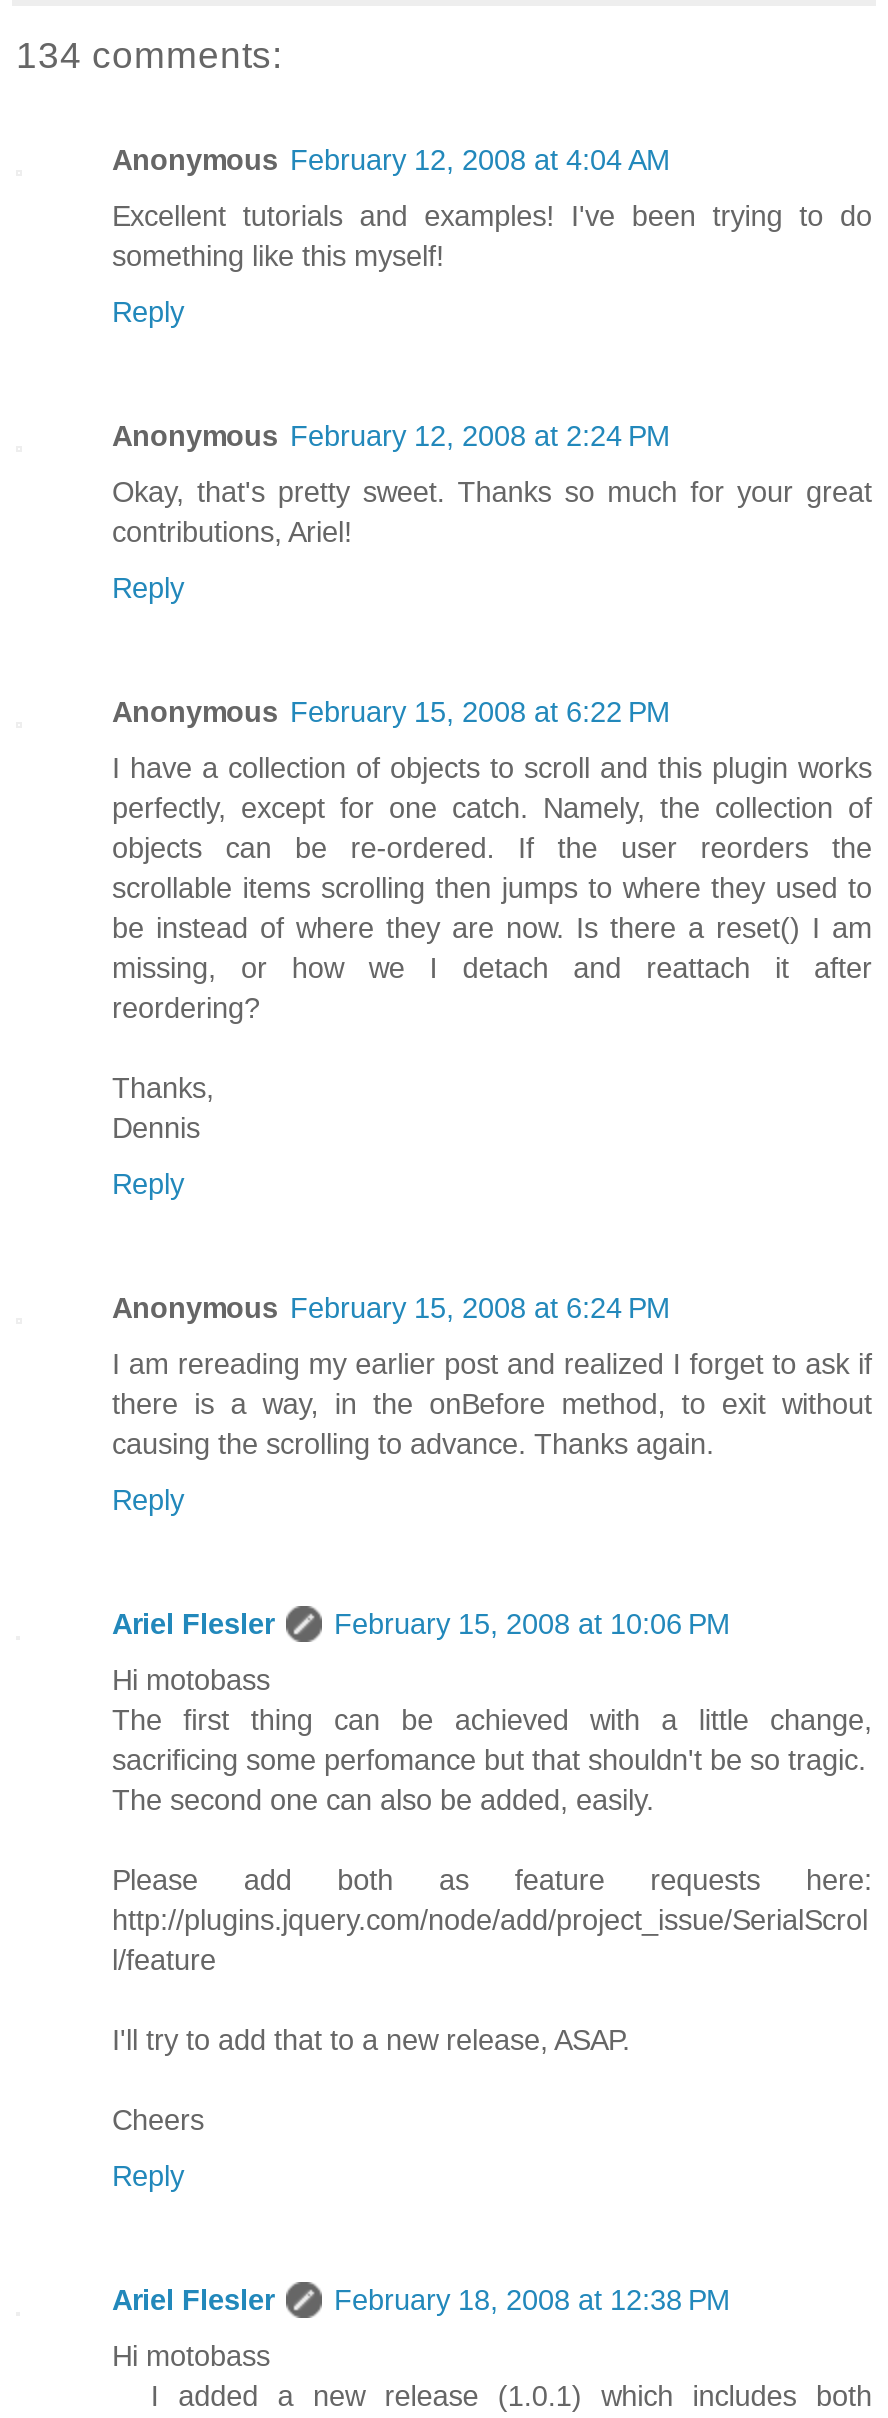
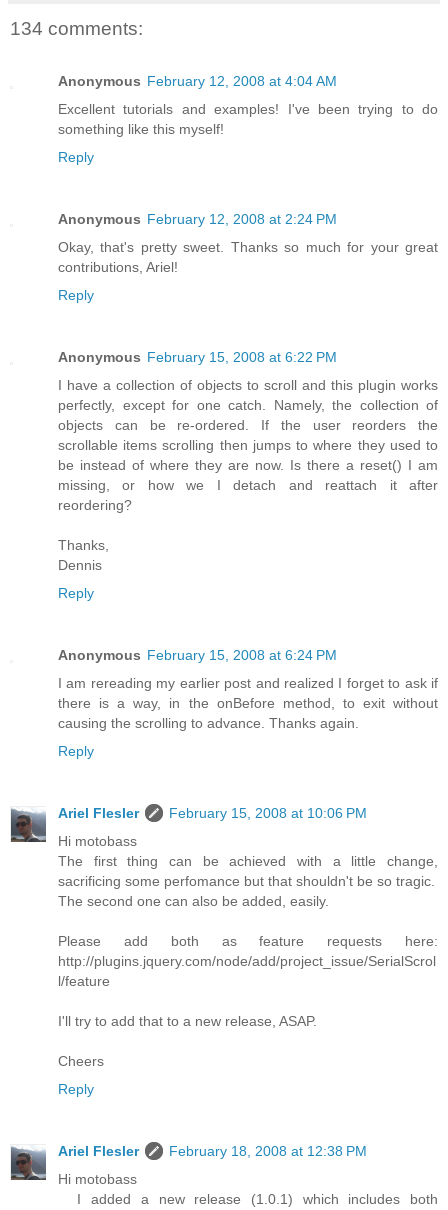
none -> [9,806,47,843] [image]
none -> [9,1144,47,1181] [image]

